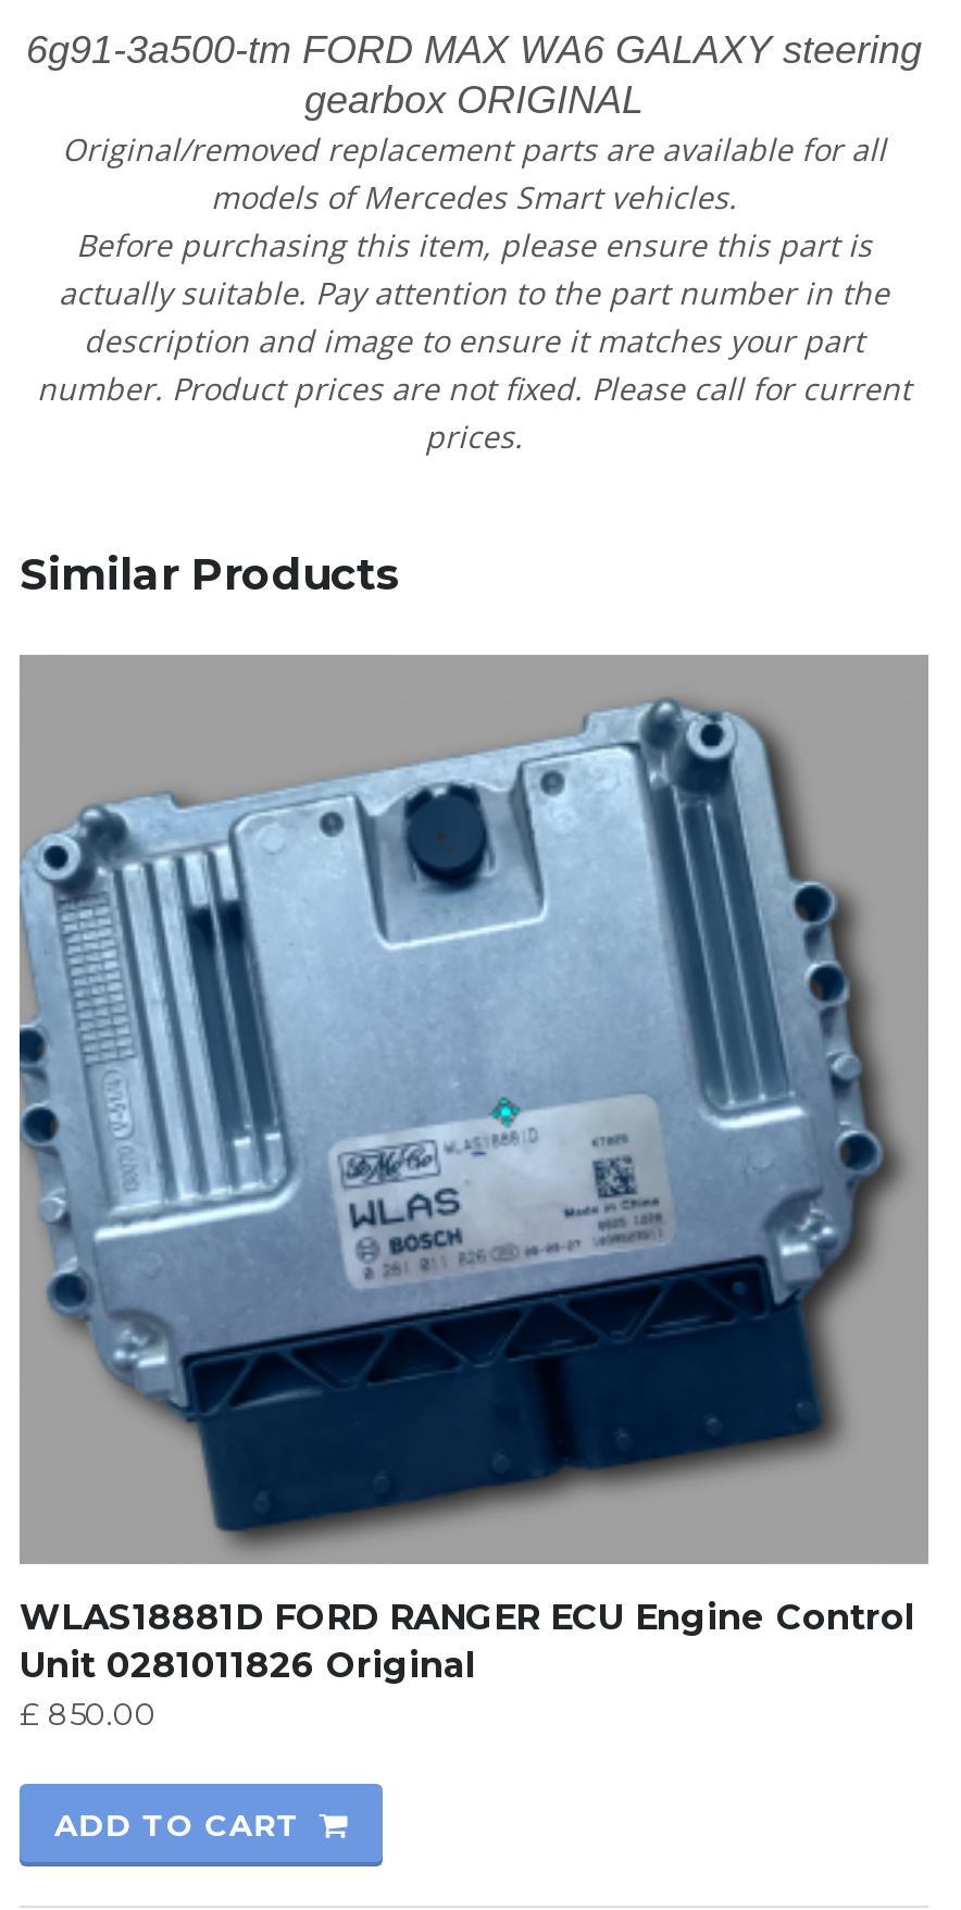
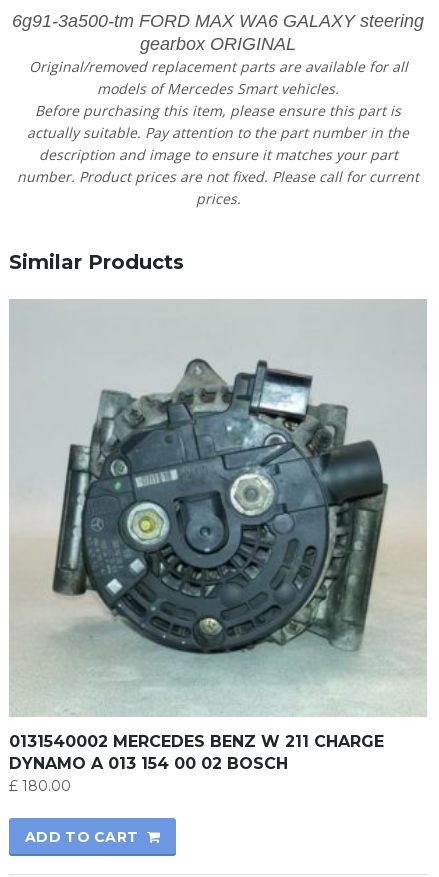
[17,657,928,1734] [image] | WLAS18881D FORD RANGER ECU Engine Control | Unit 0281011826 Original | £850.00 -> [9,301,427,795] [image] | 0131540002 MERCEDES BENZ W 211 CHARGE | DYNAMO A 013 154 00 02 BOSCH | £180.00

